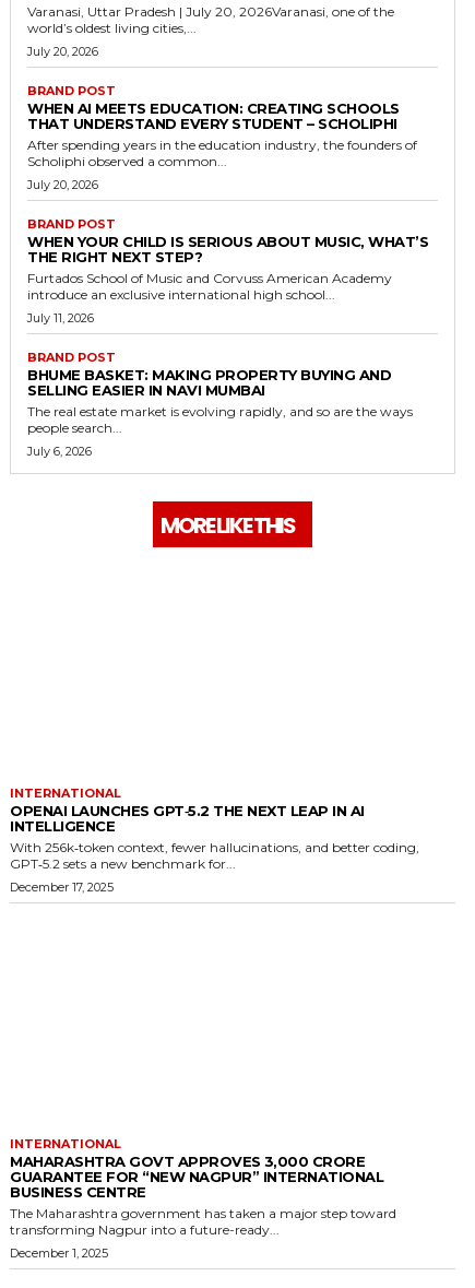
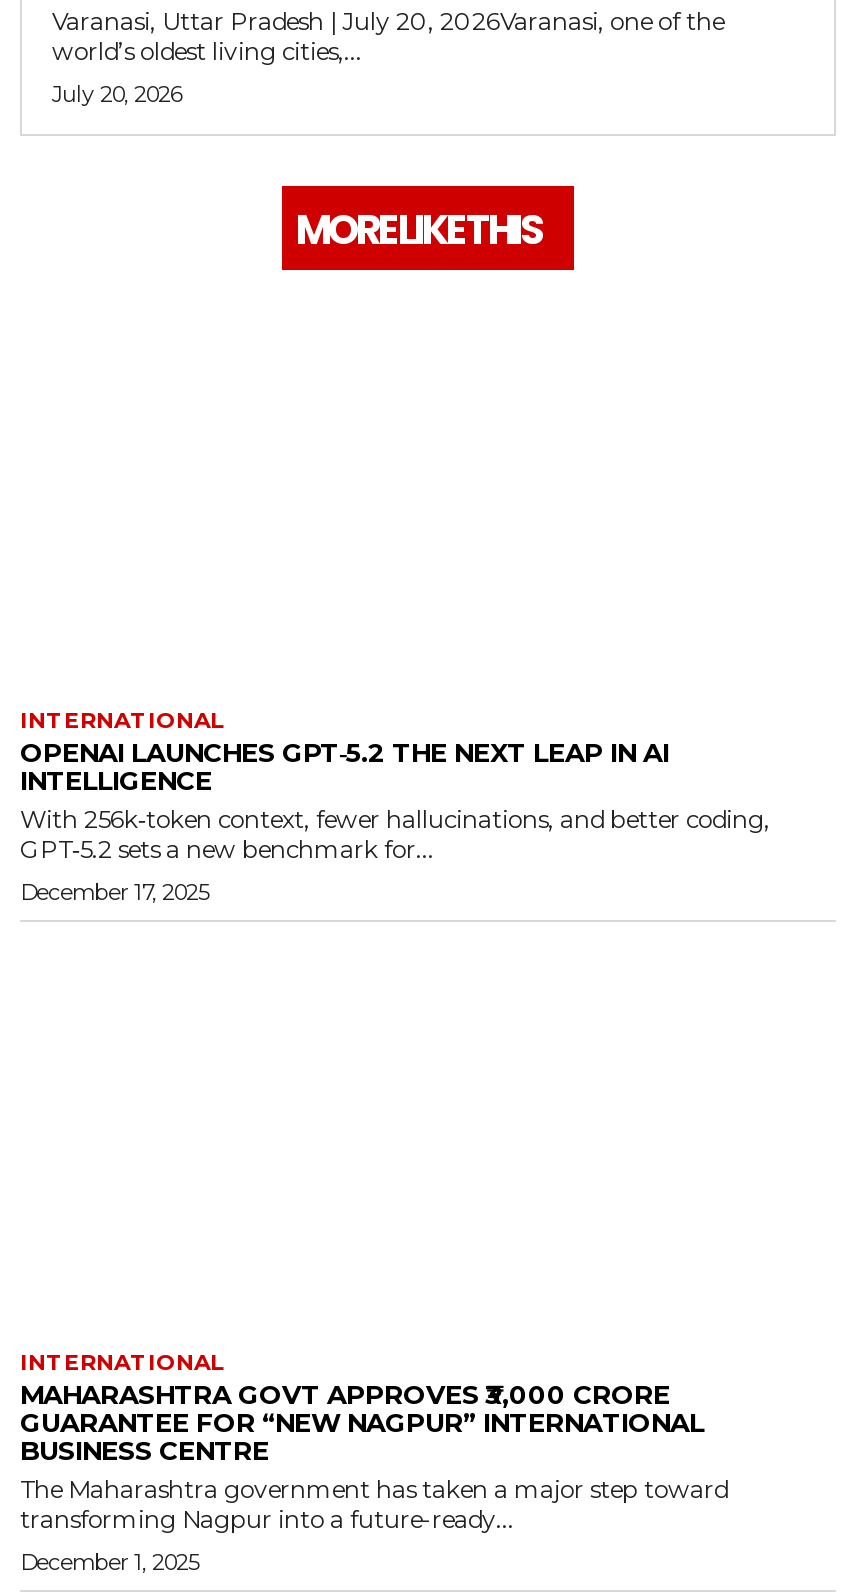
[27,84,428,459] BRAND POST | WHEN AI MEETS EDUCATION: CREATING SCHOOLS | THAT UNDERSTAND EVERY STUDENT – SCHOLIPHI | After spending years in the education industry, the founders of | Scholiphi observed a common... | July 20, 2026 | BRAND POST | WHEN YOUR CHILD IS SERIOUS ABOUT MUSIC, WHAT’S | THE RIGHT NEXT STEP? | Furtados School of Music and Corvuss American Academy | introduce an exclusive international high school... | July 11, 2026 | BRAND POST | BHUME BASKET: MAKING PROPERTY BUYING AND | SELLING EASIER IN NAVI MUMBAI | The real estate market is evolving rapidly, and so are the ways | people search... | July 6, 2026 -> none

